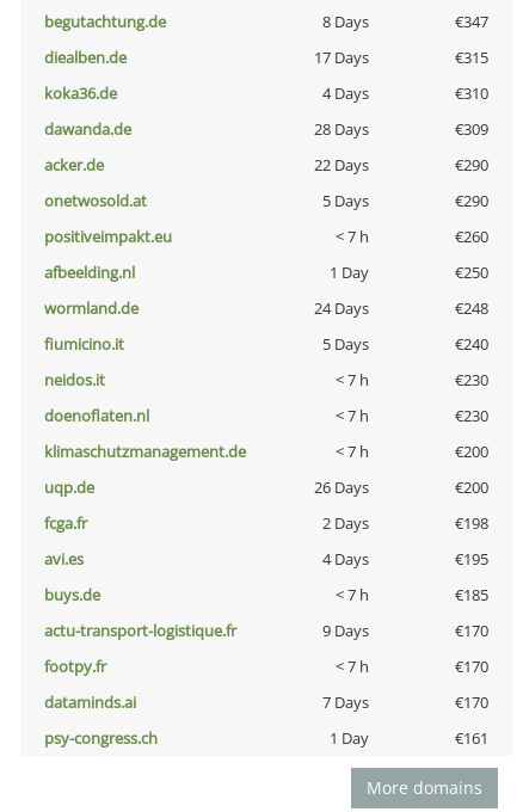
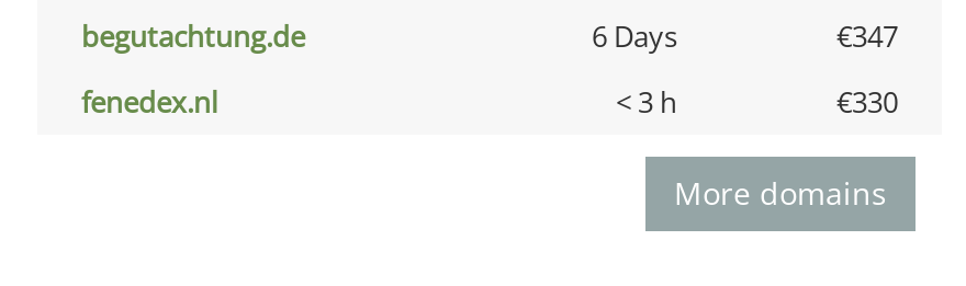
[322,11,368,32] 8 Days -> [592,16,677,56] 6 Days
[44,47,488,749] diealben.de | 17 Days | €315 | koka36.de | 4 Days | €310 | dawanda.de | 28 Days | €309 | acker.de | 22 Days | €290 | onetwosold.at | 5 Days | €290 | positiveimpakt.eu | < 7 h | €260 | afbeelding.nl | 1 Day | €250 | wormland.de | 24 Days | €248 | fiumicino.it | 5 Days | €240 | neidos.it | < 7 h | €230 | doenoflaten.nl | < 7 h | €230 | klimaschutzmanagement.de | < 7 h | €200 | uqp.de | 26 Days | €200 | fcga.fr | 2 Days | €198 | avi.es | 4 Days | €195 | buys.de | < 7 h | €185 | actu-transport-logistique.fr | 9 Days | €170 | footpy.fr | < 7 h | €170 | dataminds.ai | 7 Days | €170 | psy-congress.ch | 1 Day | €161 -> [81,82,898,122] fenedex.nl | < 3 h | €330

